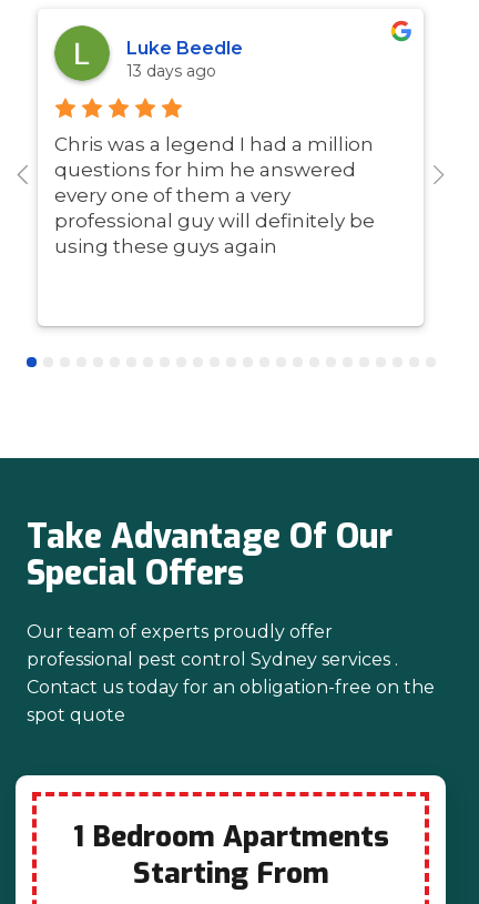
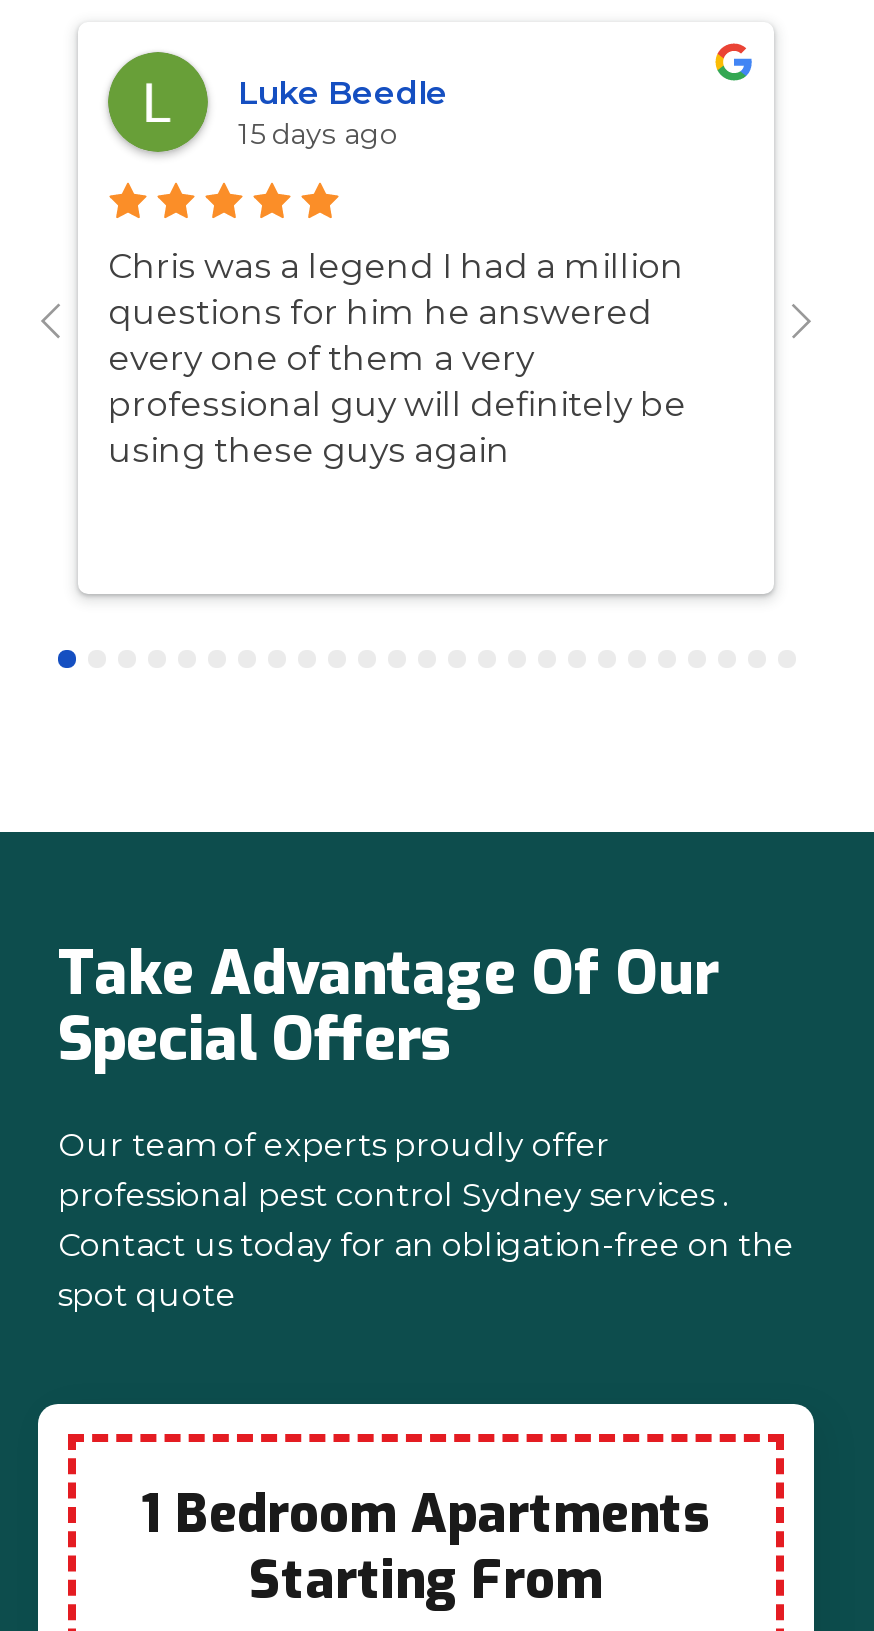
[126,61,216,81] 13 days ago -> [238,115,398,151] 15 days ago

